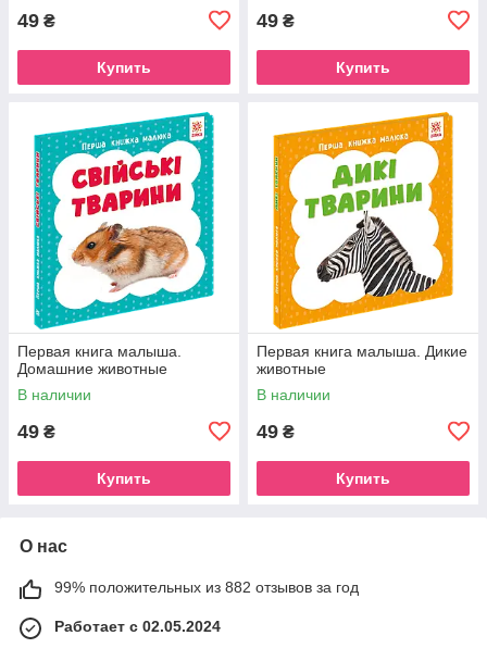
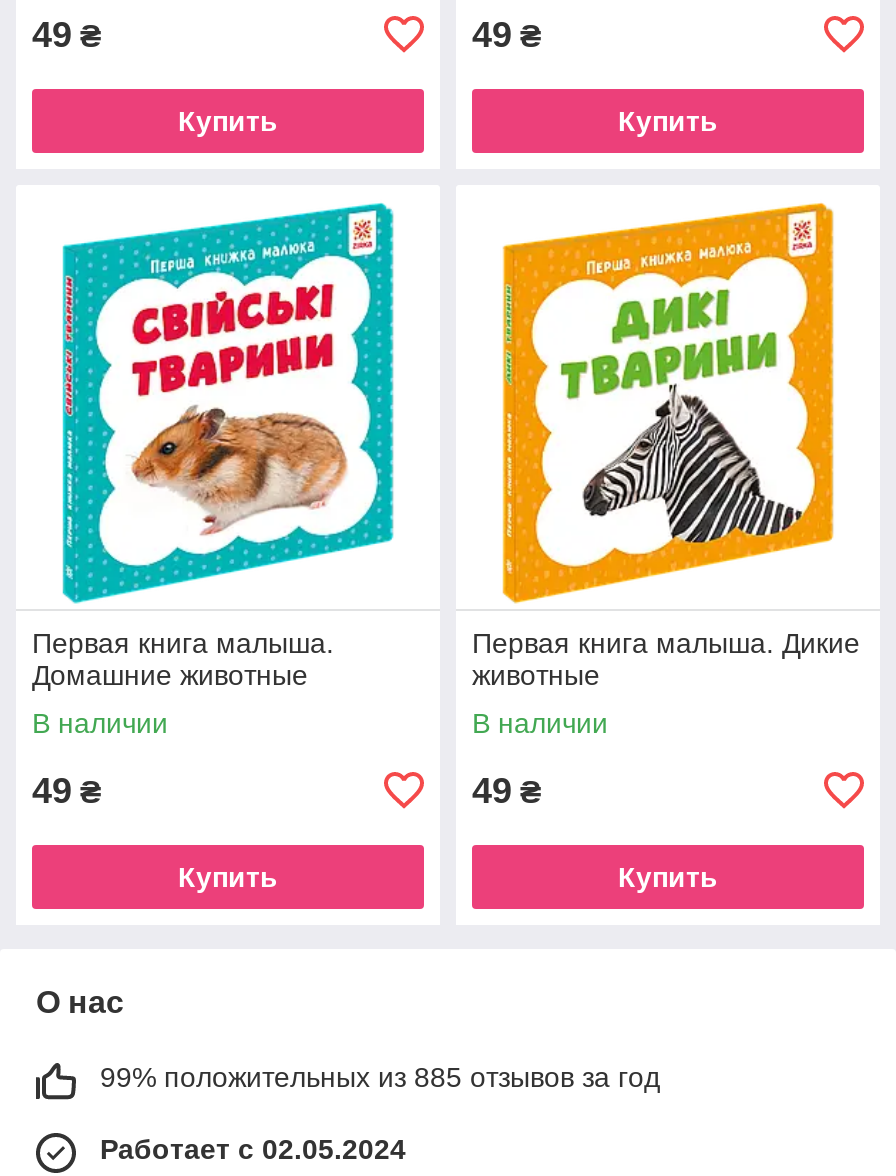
[54,578,359,596] 99% положительных из 882 отзывов за год -> [100,1061,660,1093] 99% положительных из 885 отзывов за год

